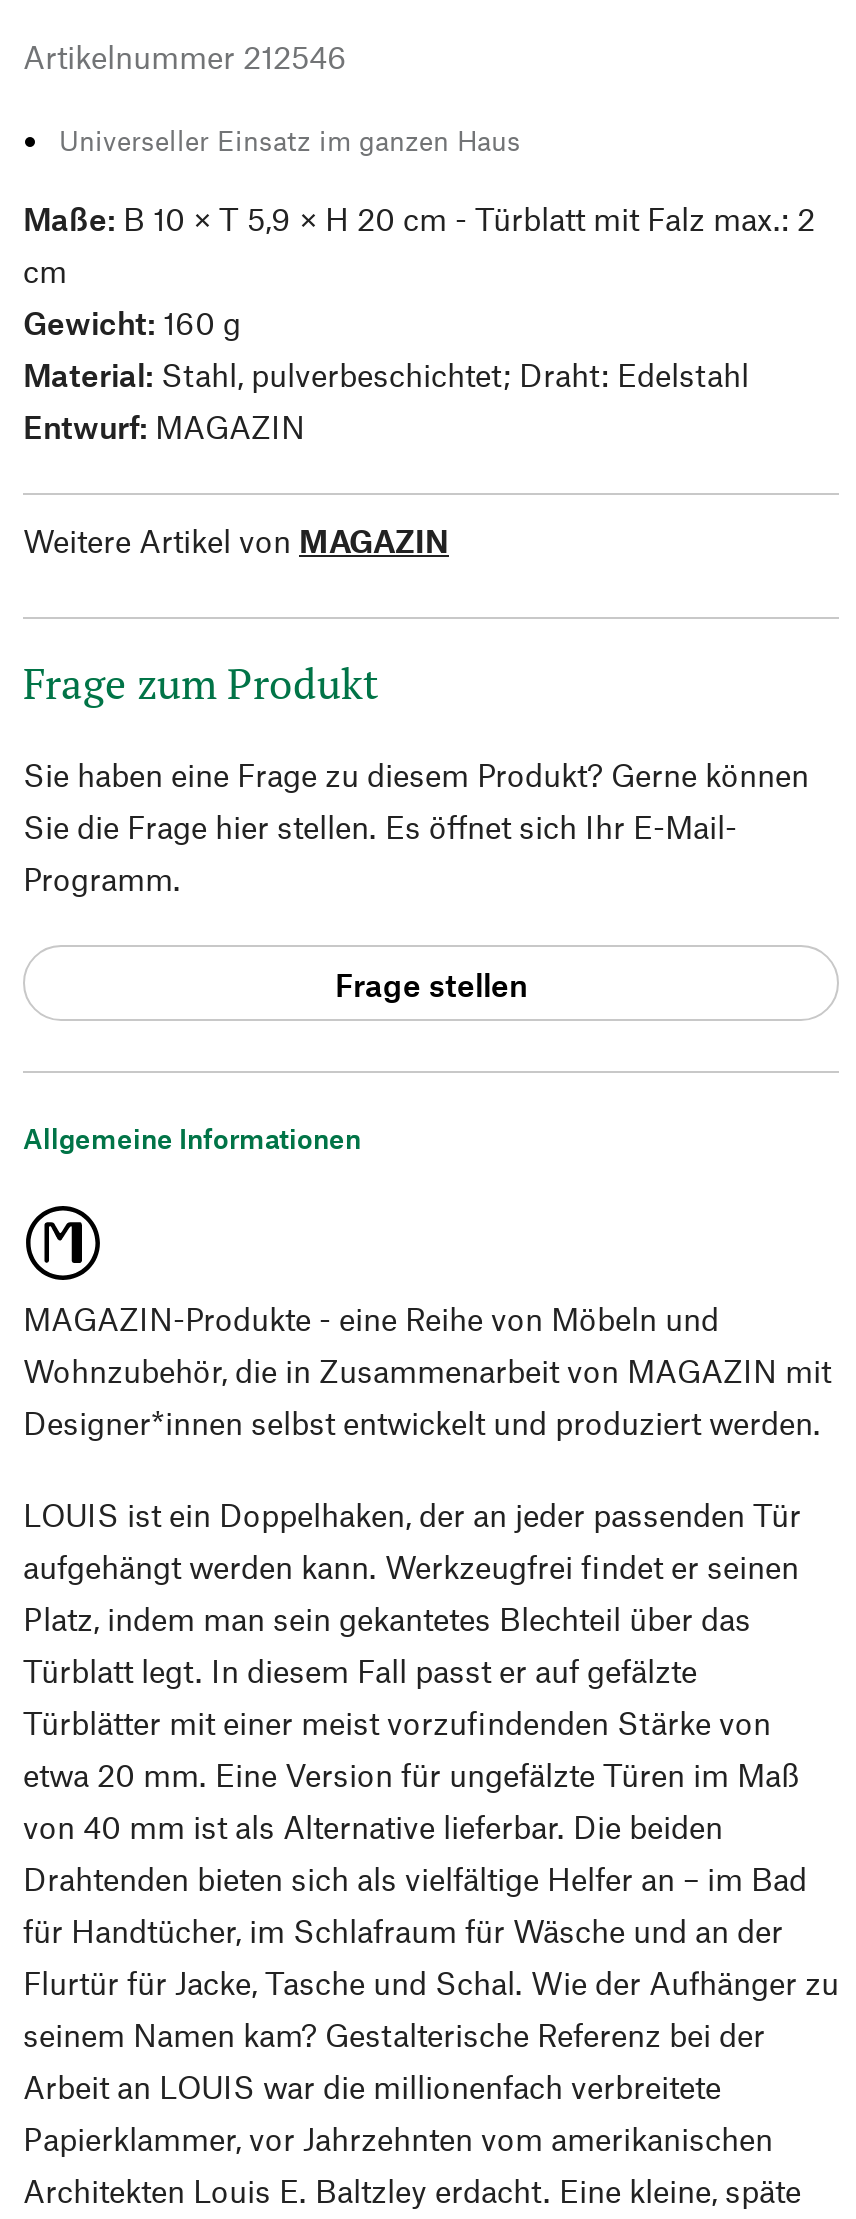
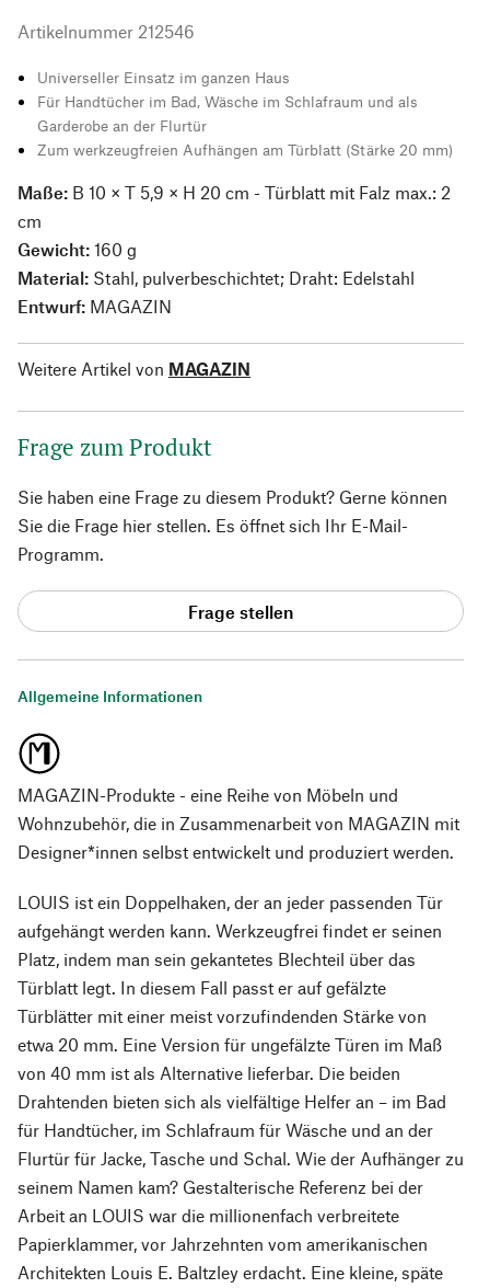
none -> [37,92,453,159] Für Handtücher im Bad, Wäsche im Schlafraum und als | Garderobe an der Flurtür | Zum werkzeugfreien Aufhängen am Türblatt (Stärke 20 mm)

